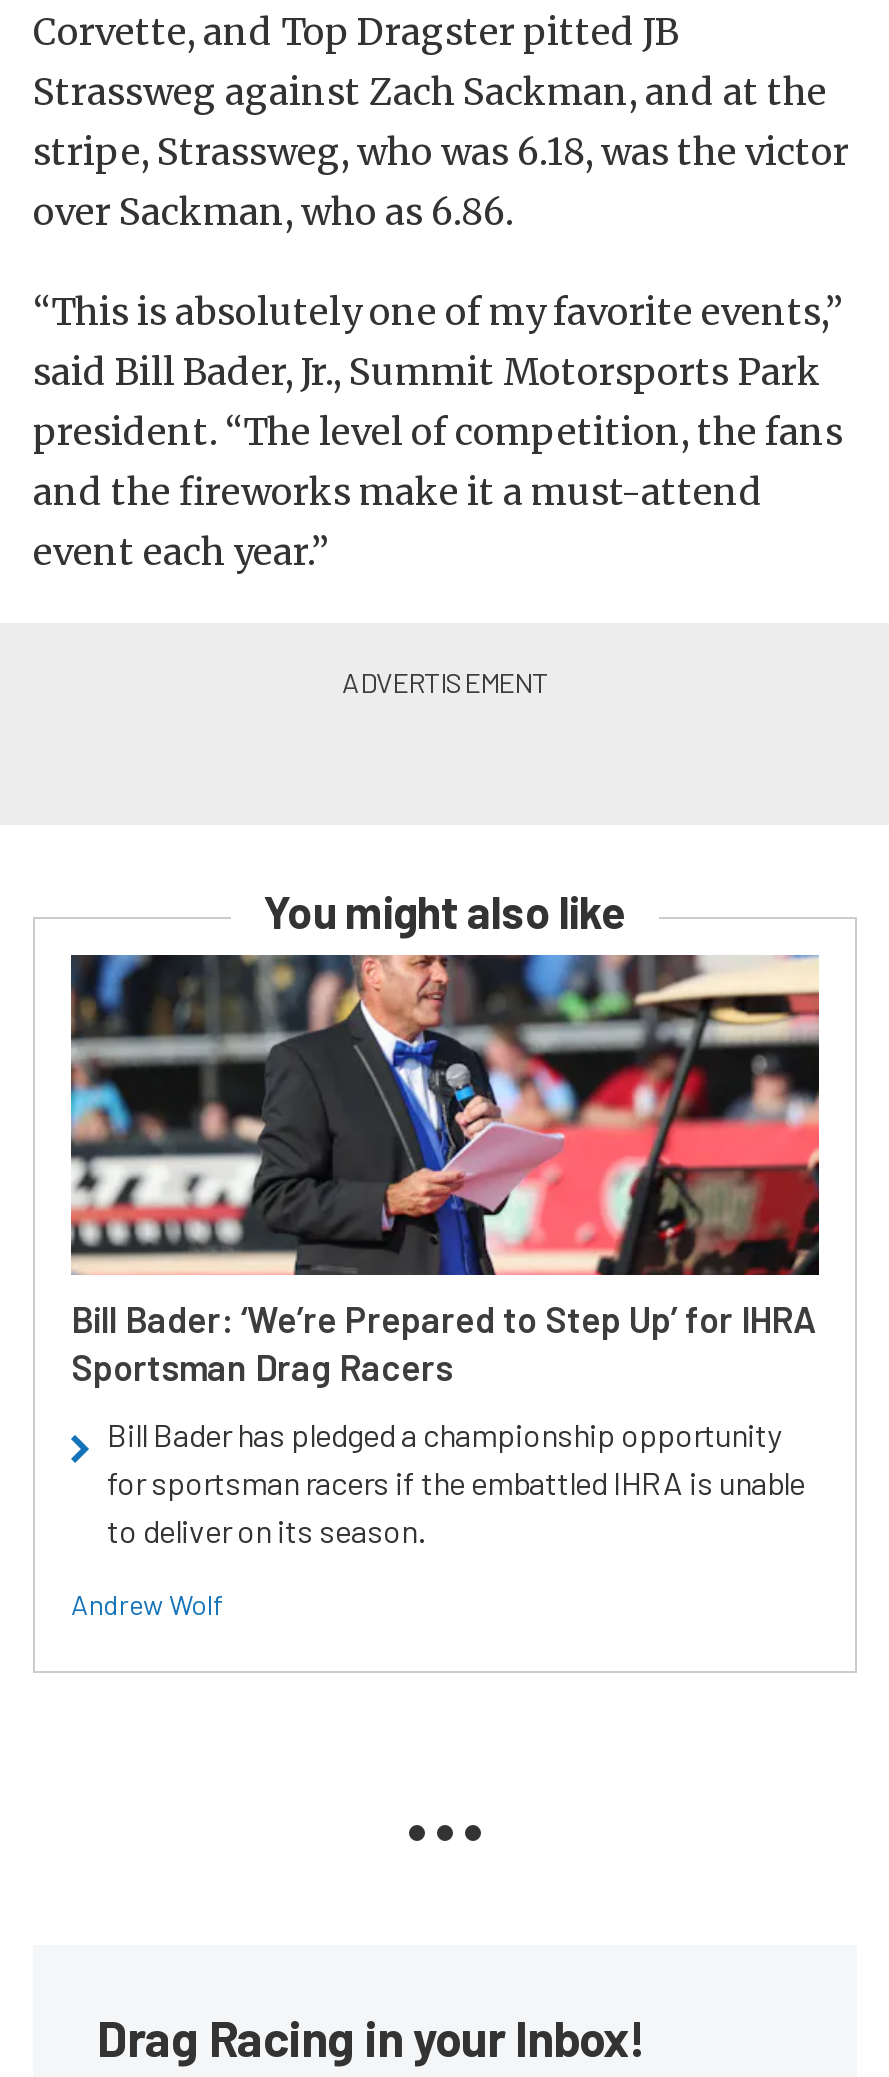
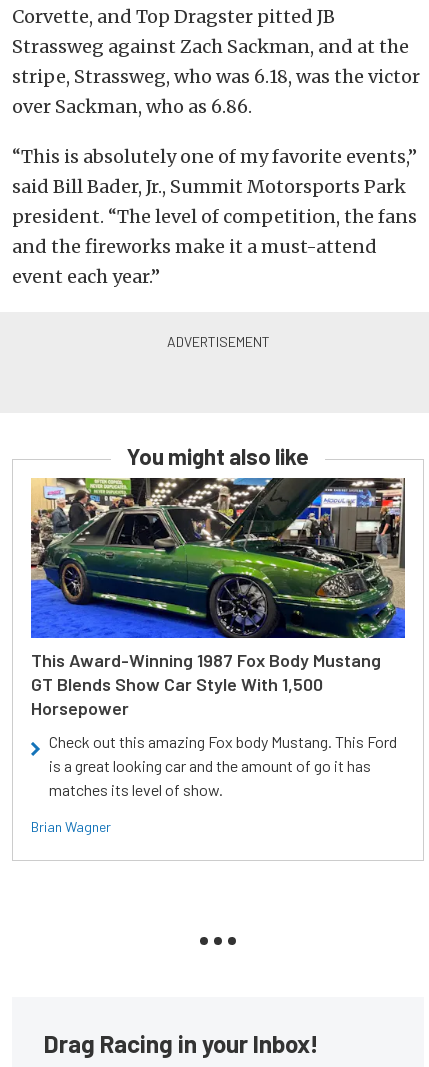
[69,953,821,1389] [image] | Bill Bader: ‘We’re Prepared to Step Up’ for IHRA | Sportsman Drag Racers -> [30,477,406,719] [image] | This Award-Winning 1987 Fox Body Mustang | GT Blends Show Car Style With 1,500 | Horsepower
[107,1415,805,1549] Bill Bader has pledged a championship opportunity | for sportsman racers if the embattled IHRA is unable | to deliver on its season. -> [49,732,397,799] Check out this amazing Fox body Mustang. This Ford | is a great looking car and the amount of go it has | matches its level of show.
[71,1587,223,1621] Andrew Wolf -> [31,818,111,835] Brian Wagner

